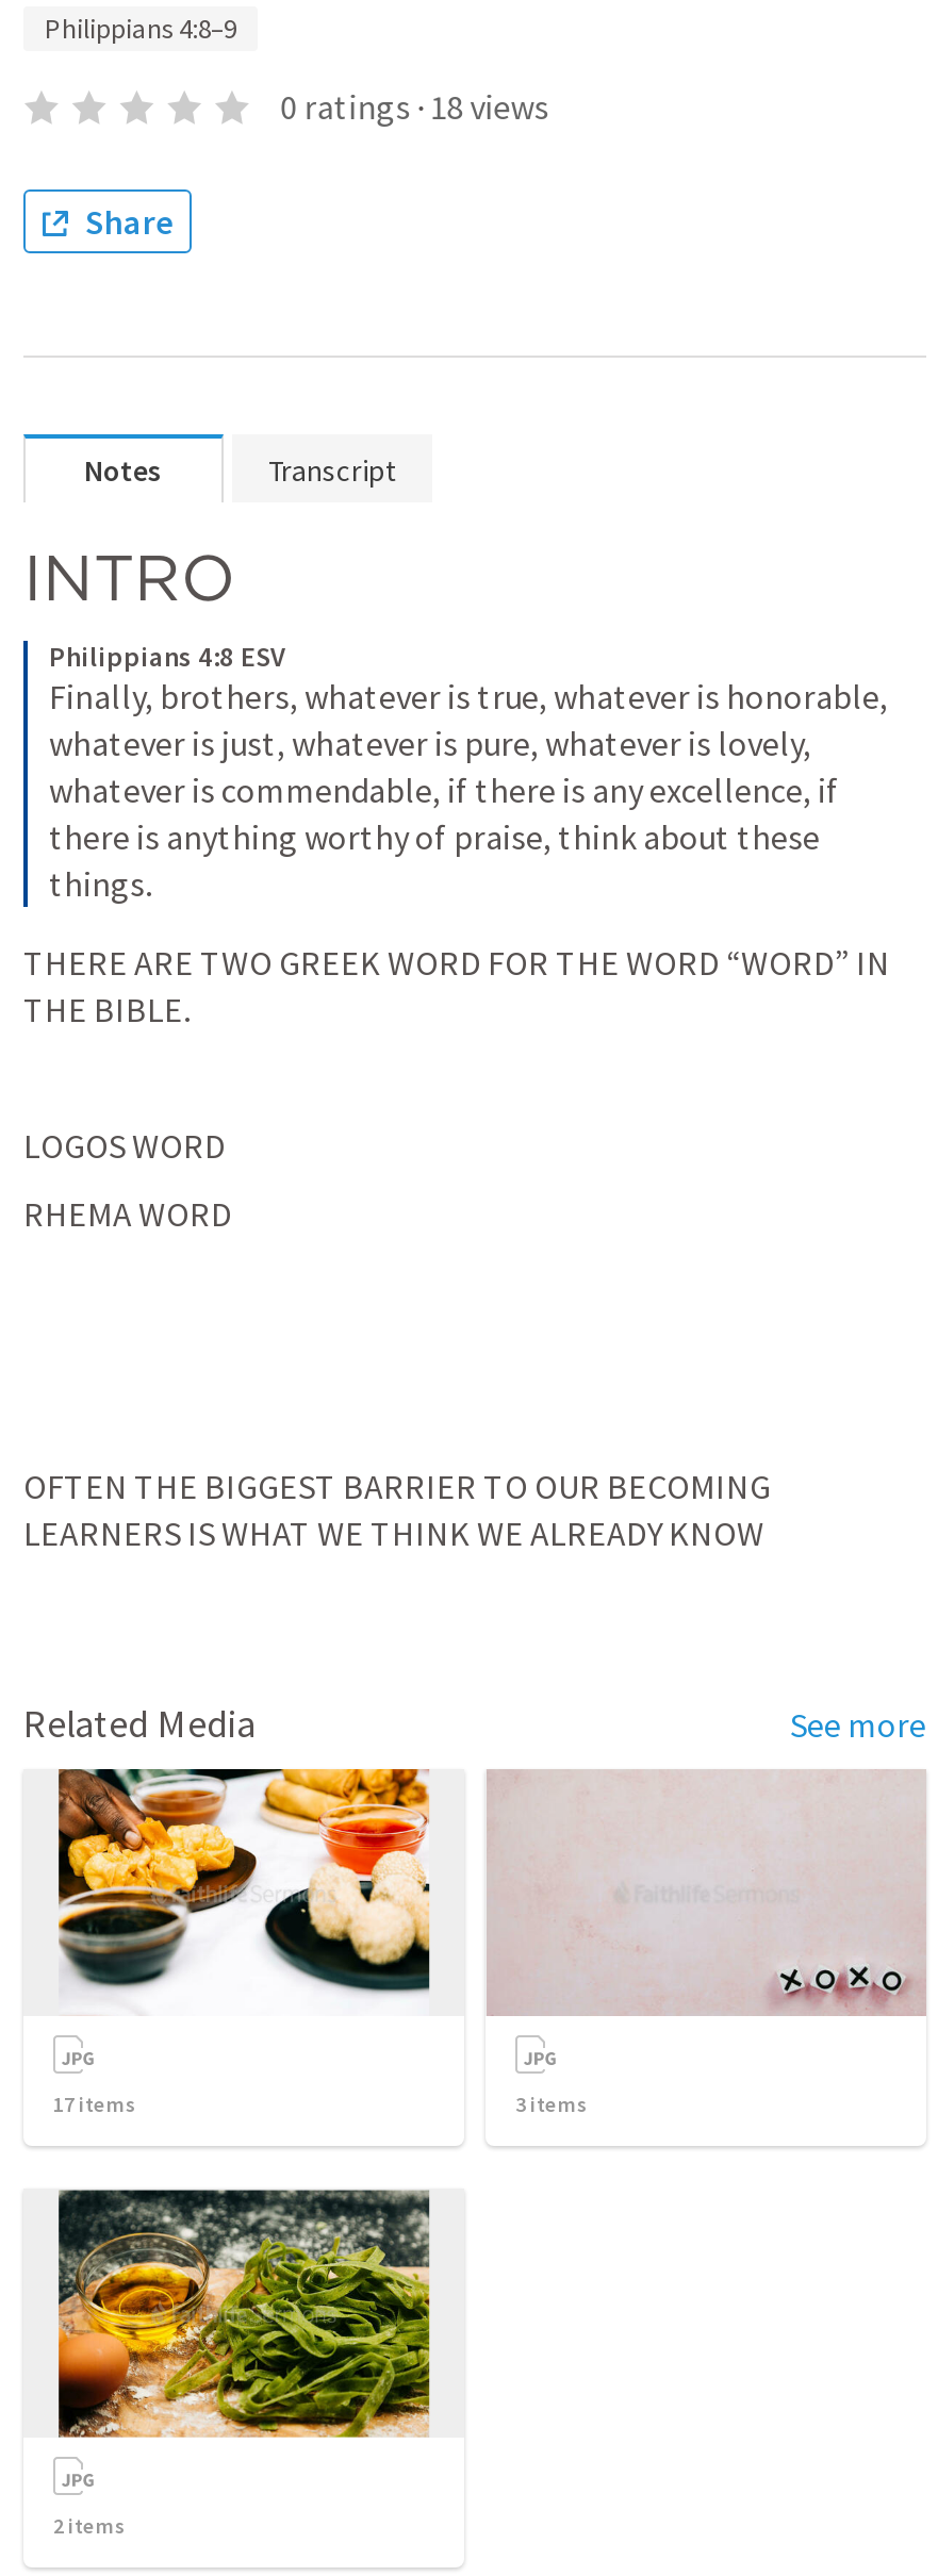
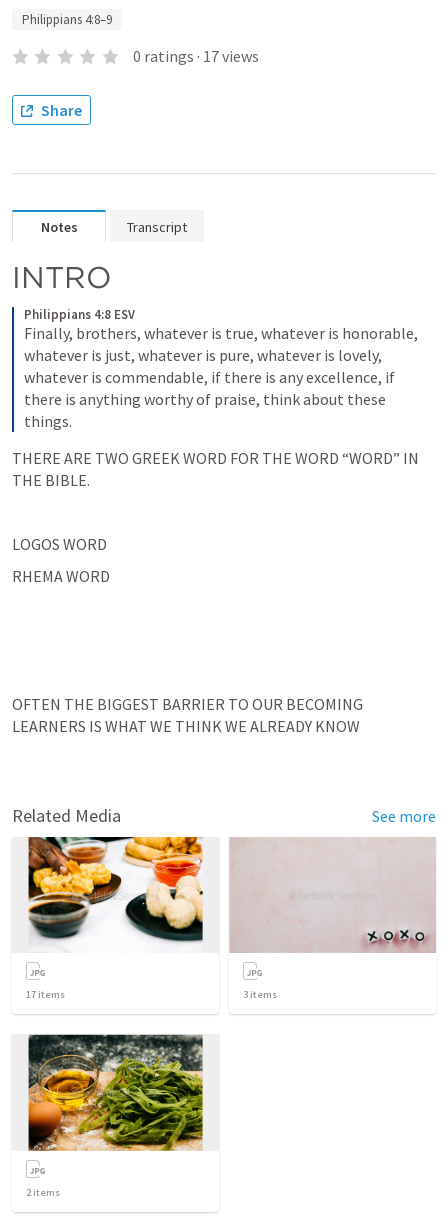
[280,85,549,128] 0 ratings · 18 views -> [133,46,259,66] 0 ratings · 17 views

